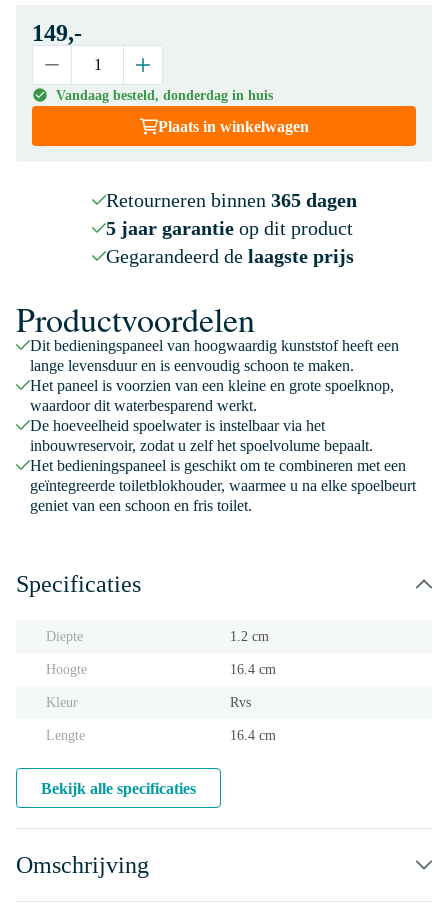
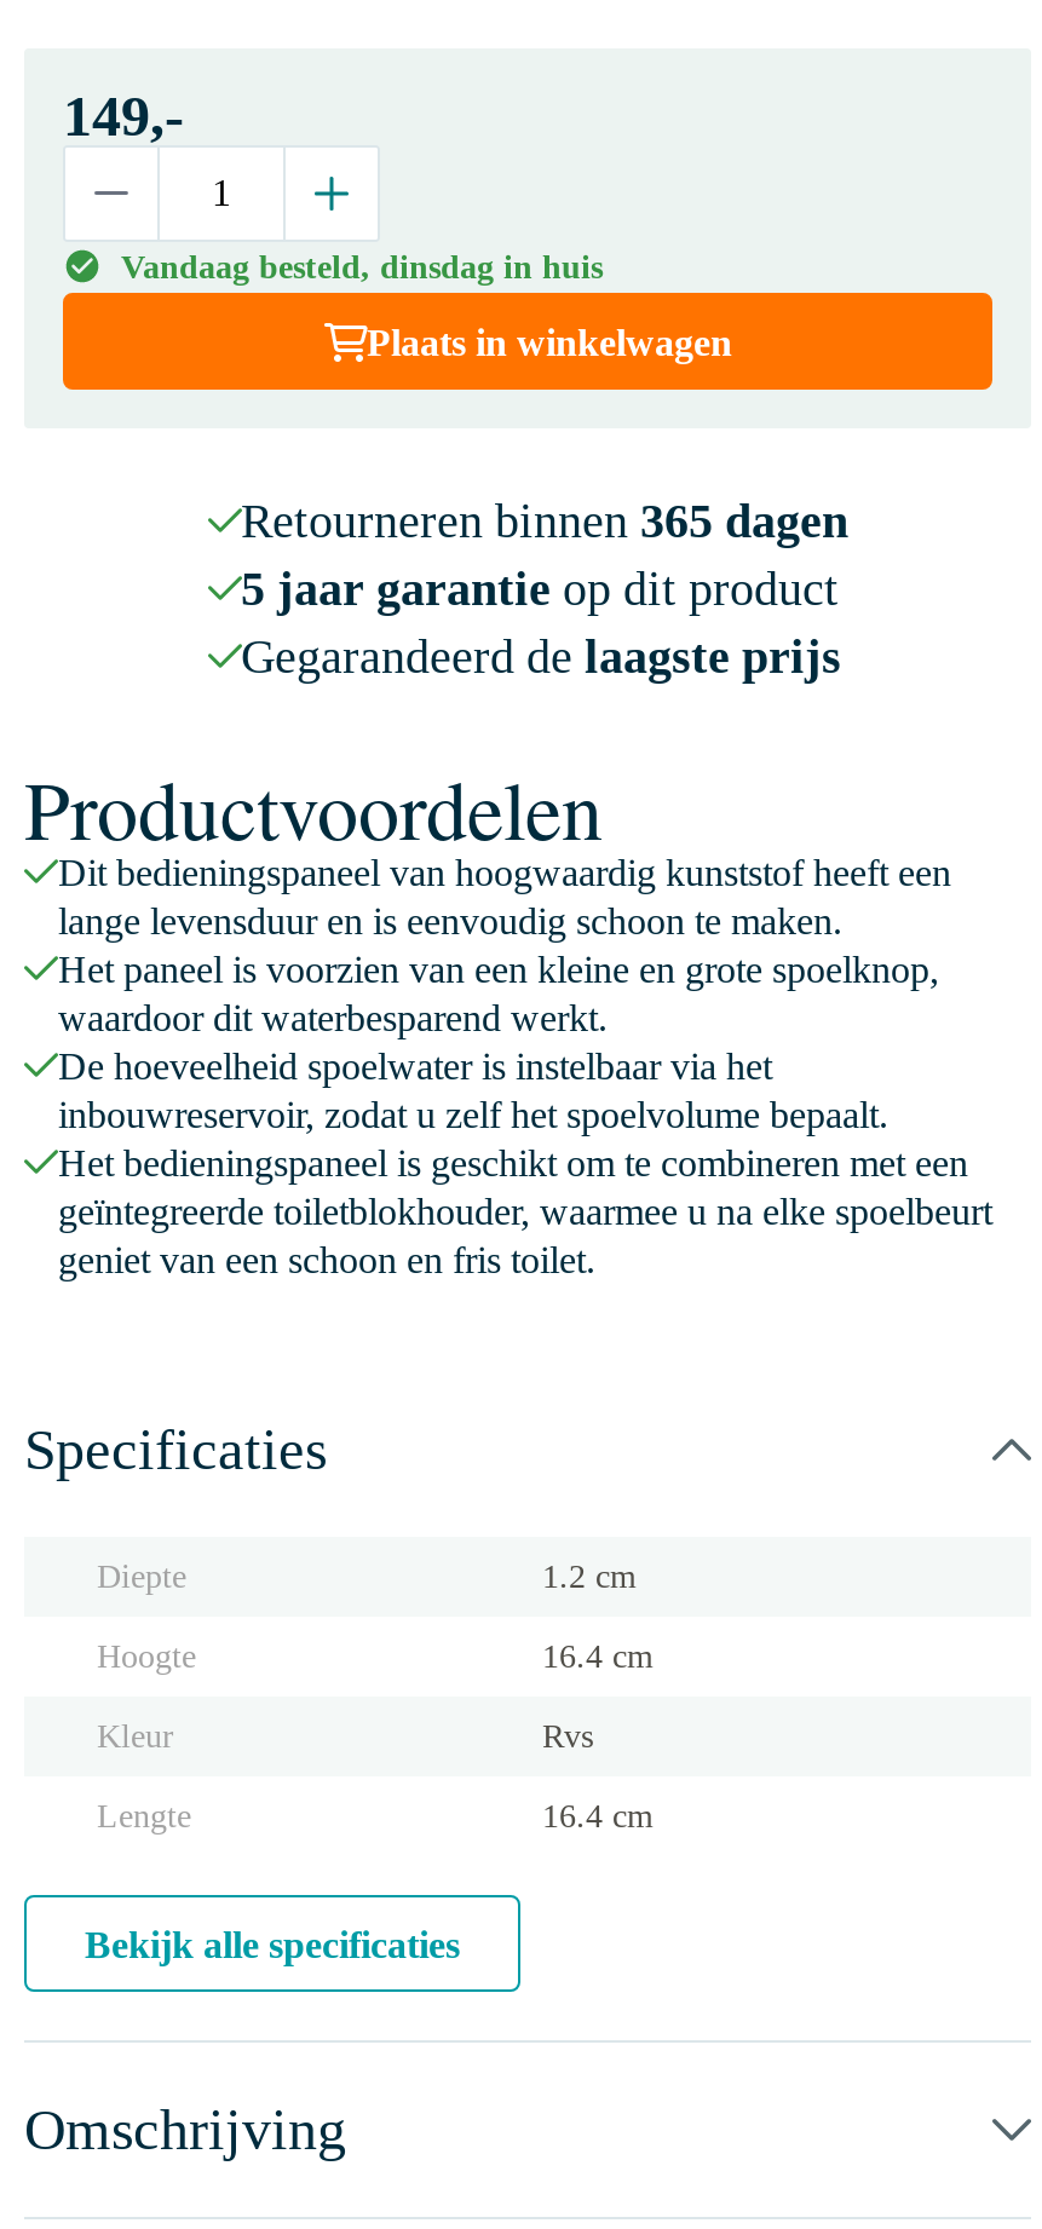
[56,88,273,103] Vandaag besteld, donderdag in huis -> [121,249,603,286] Vandaag besteld, dinsdag in huis

